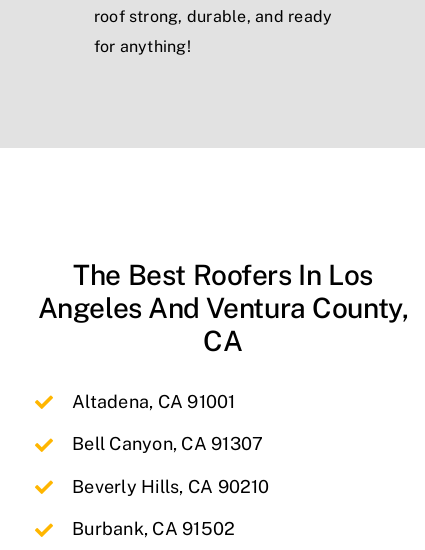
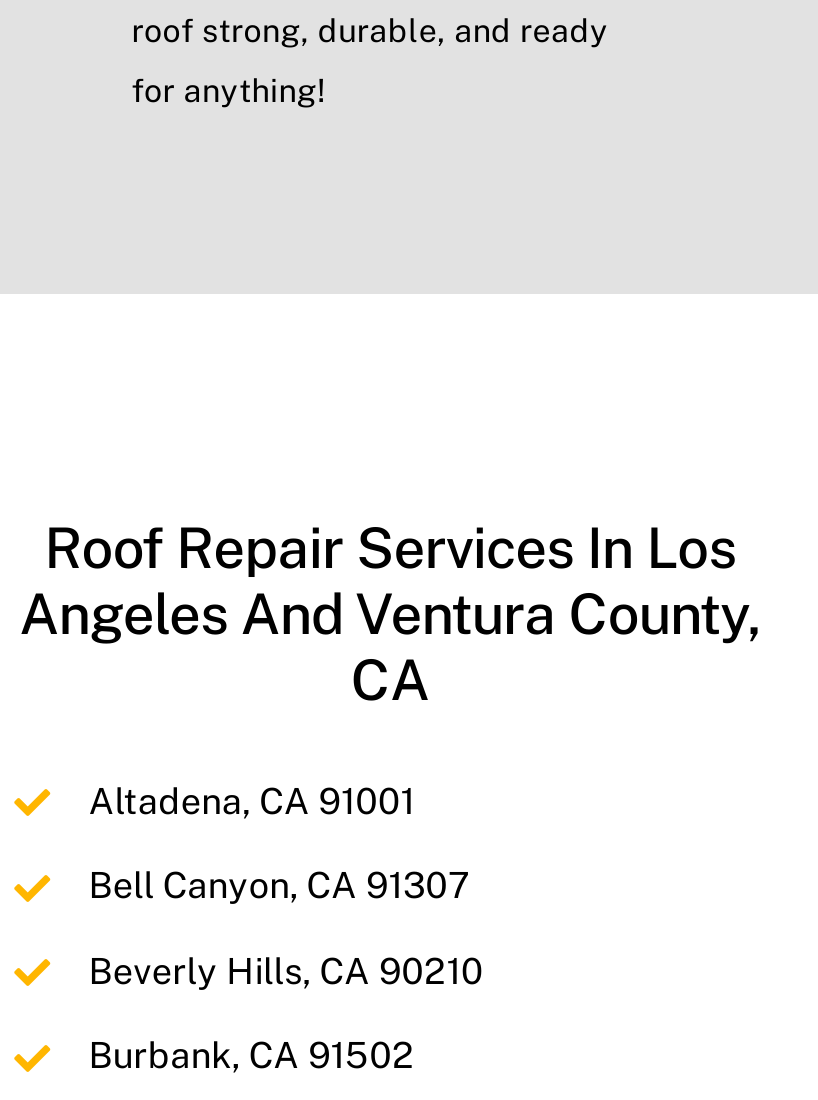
[73,258,373,291] The Best Roofers In Los -> [44,513,736,579] Roof Repair Services In Los

